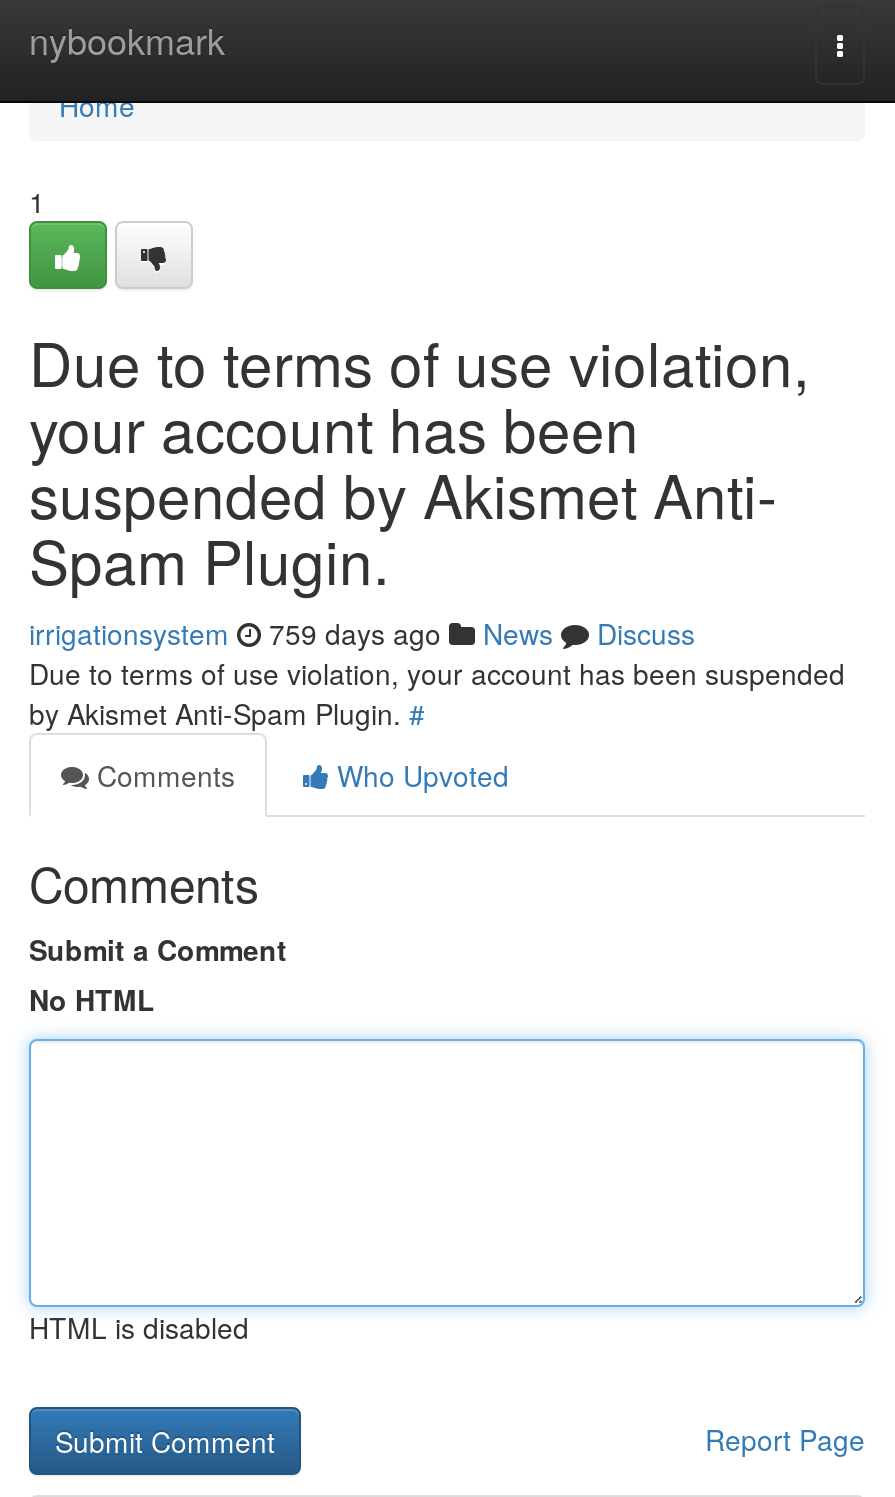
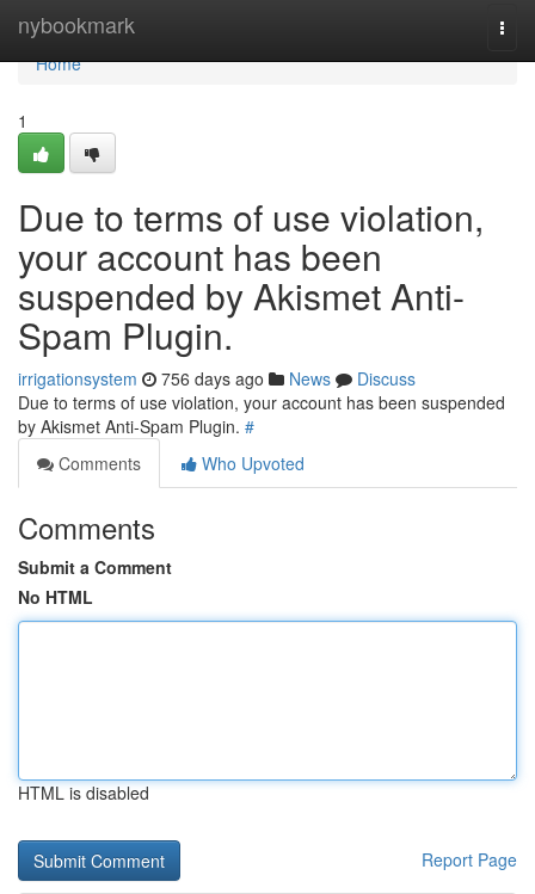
[29,613,695,653] irrigationsystem 759 days ago News Discuss -> [18,366,416,390] irrigationsystem 756 days ago News Discuss

